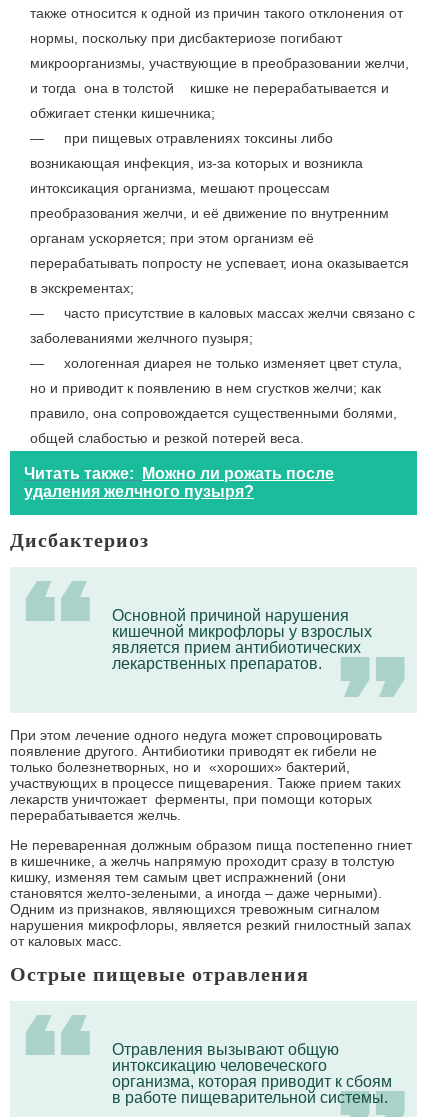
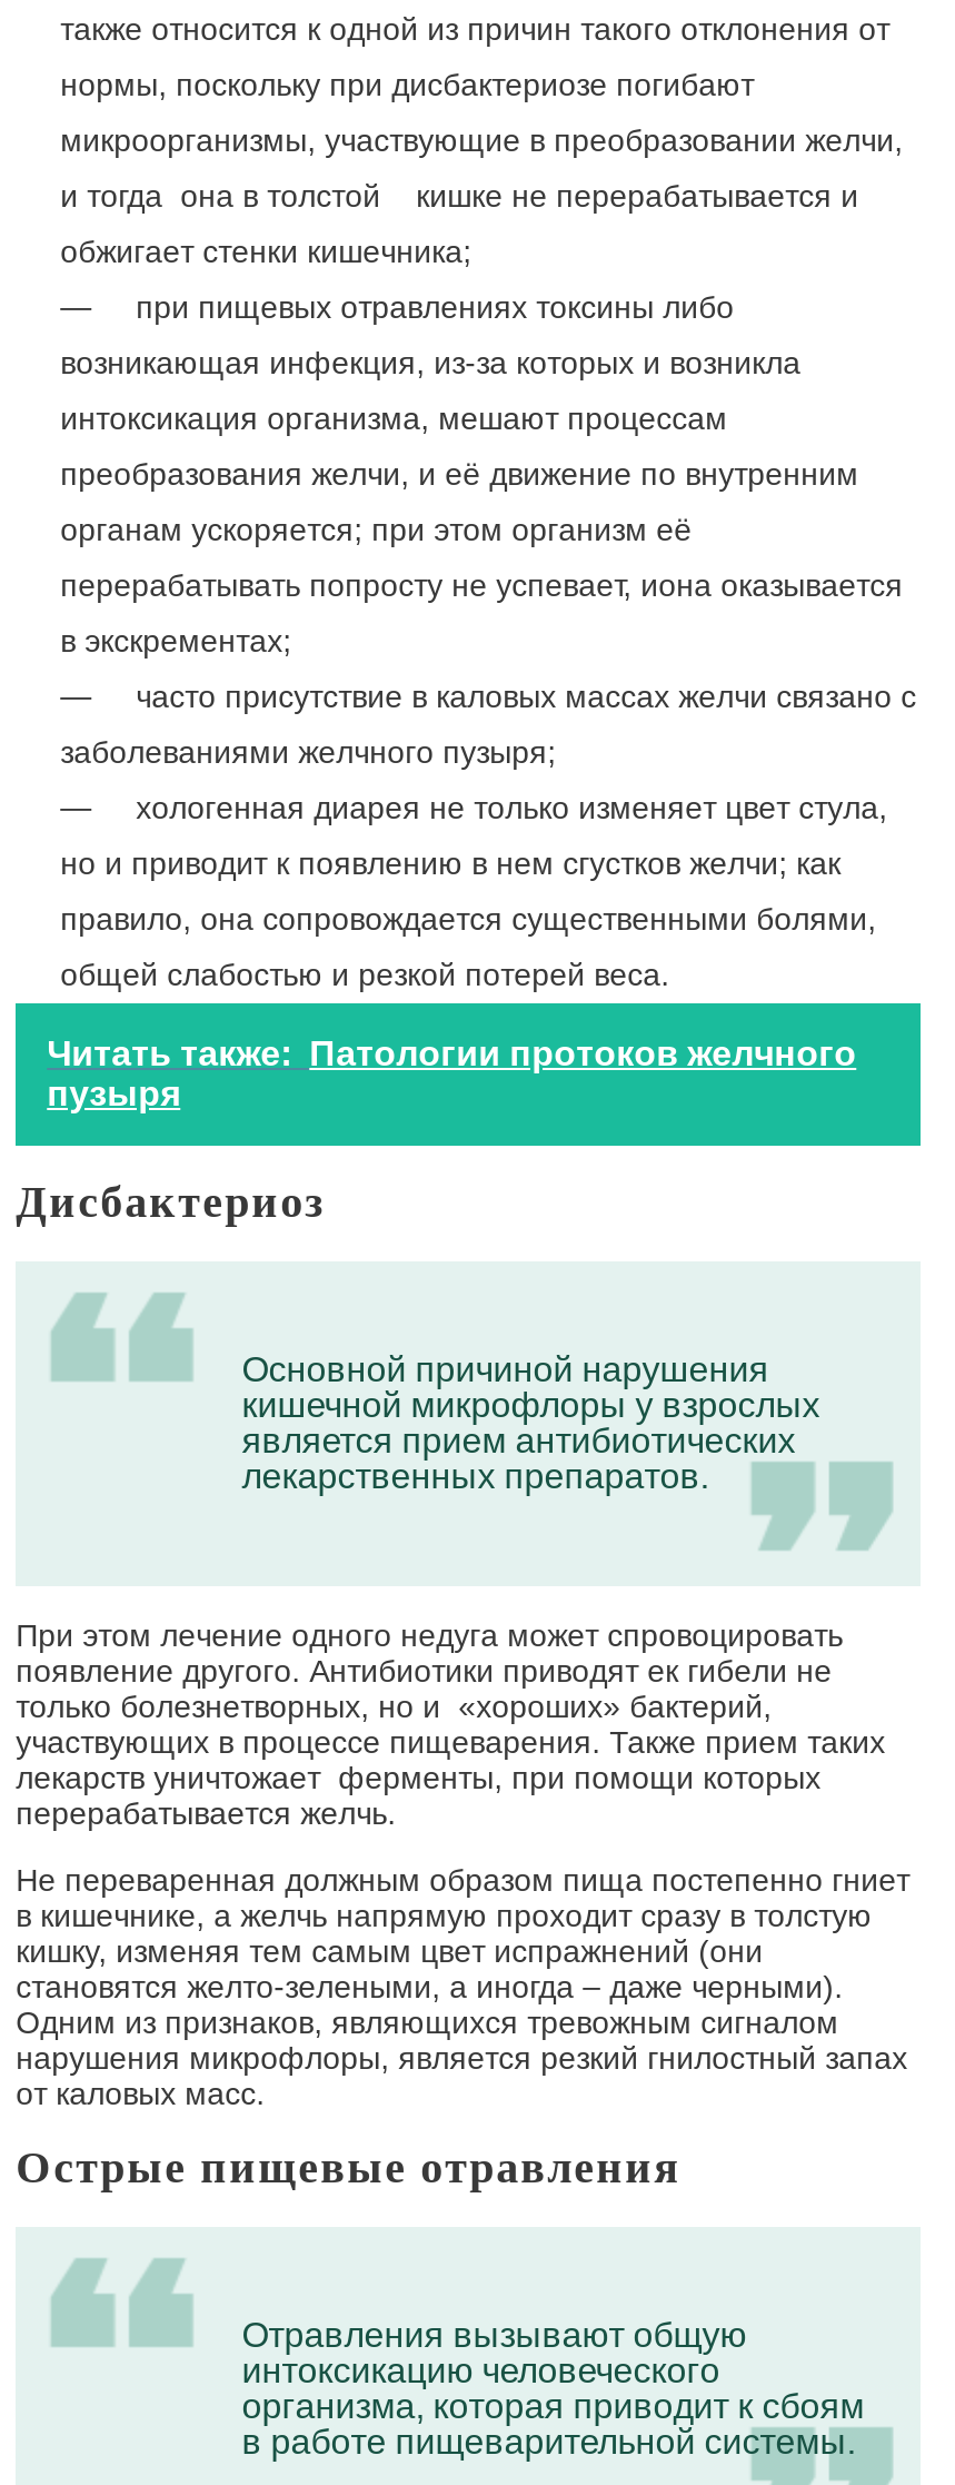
[24,465,334,500] Читать также: Можно ли рожать после | удаления желчного пузыря? -> [47,1034,856,1112] Читать также: Патологии протоков желчного | пузыря

